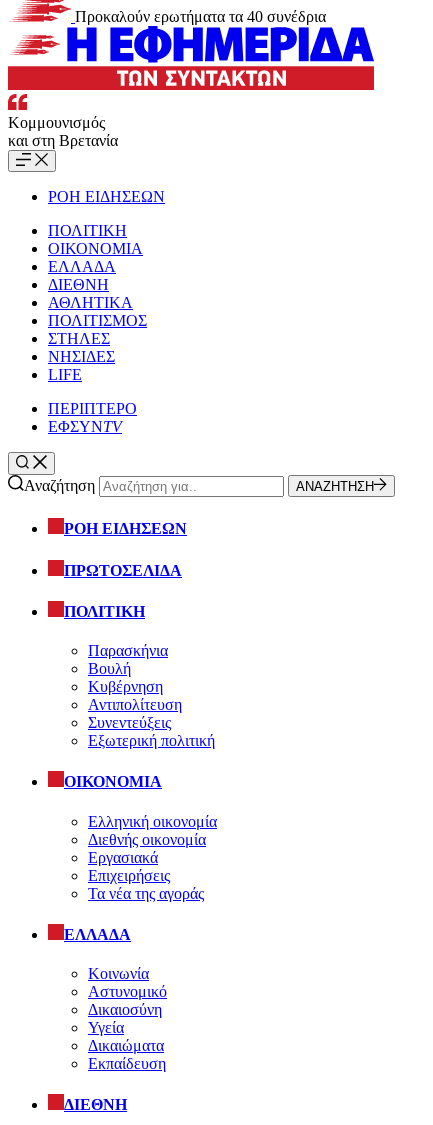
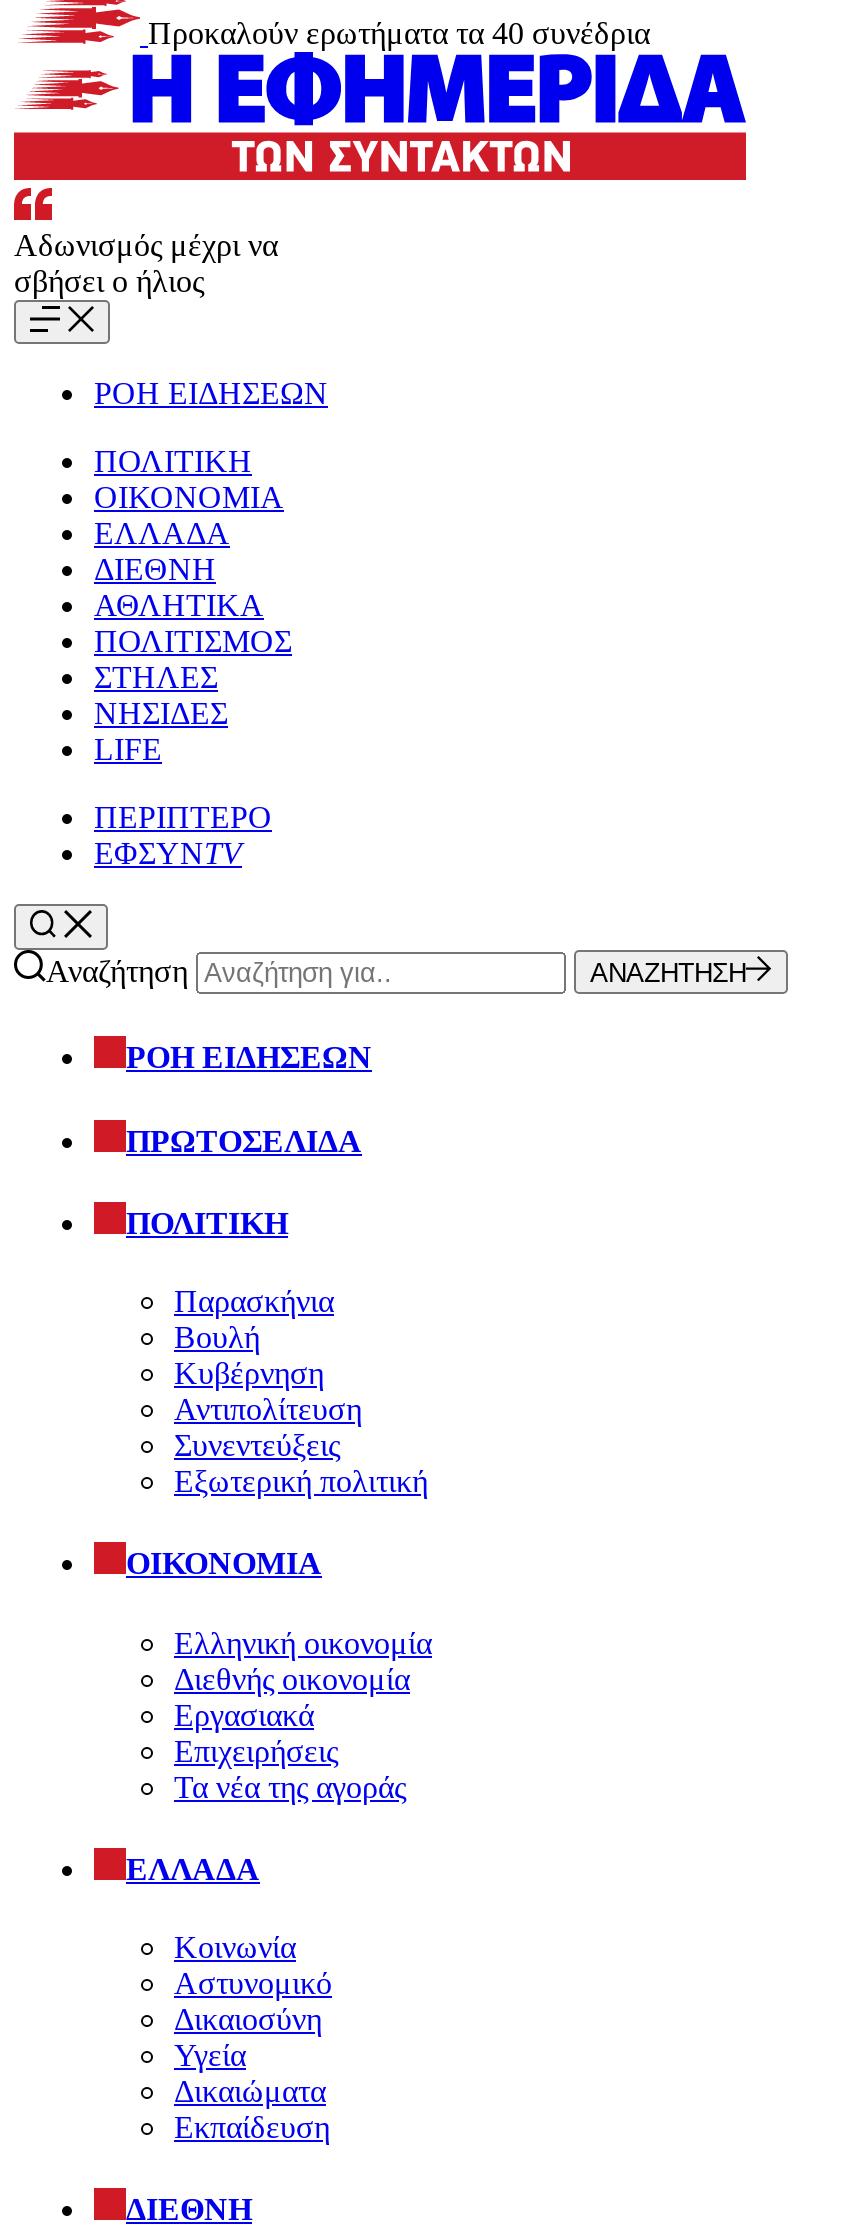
[8,114,118,149] Κομμουνισμός | και στη Βρετανία -> [14,228,278,298] Αδωνισμός μέχρι να | σβήσει ο ήλιος

